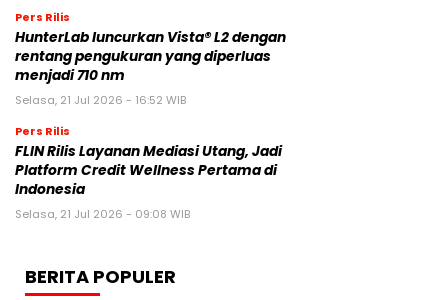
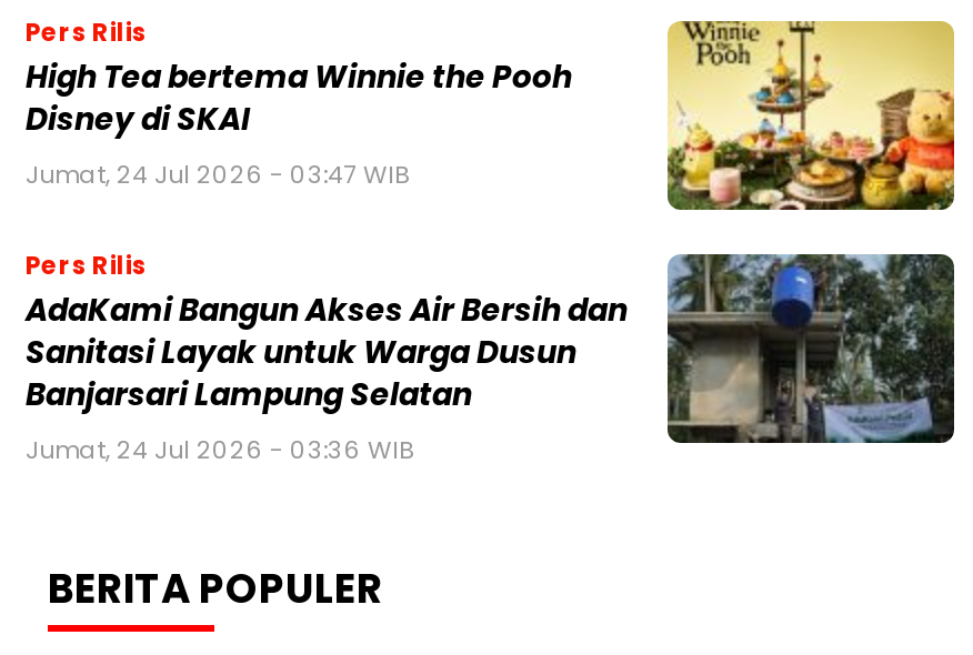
[15,28,286,108] HunterLab luncurkan Vista® L2 dengan | rentang pengukuran yang diperluas | menjadi 710 nm | Selasa, 21 Jul 2026 - 16:52 WIB -> [26,55,572,191] High Tea bertema Winnie the Pooh | Disney di SKAI | Jumat, 24 Jul 2026 - 03:47 WIB
none -> [665,19,956,212] [image]
[15,142,282,222] FLIN Rilis Layanan Mediasi Utang, Jadi | Platform Credit Wellness Pertama di | Indonesia | Selasa, 21 Jul 2026 - 09:08 WIB -> [26,288,628,466] AdaKami Bangun Akses Air Bersih dan | Sanitasi Layak untuk Warga Dusun | Banjarsari Lampung Selatan | Jumat, 24 Jul 2026 - 03:36 WIB
none -> [665,252,956,445] [image]

